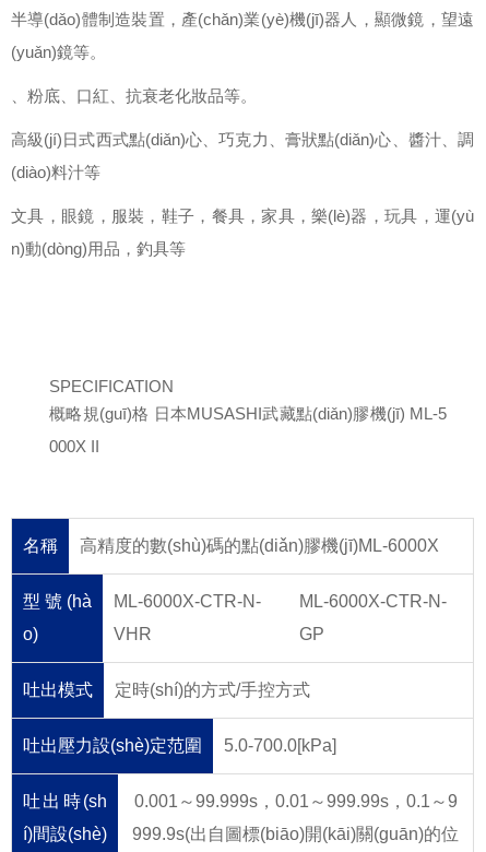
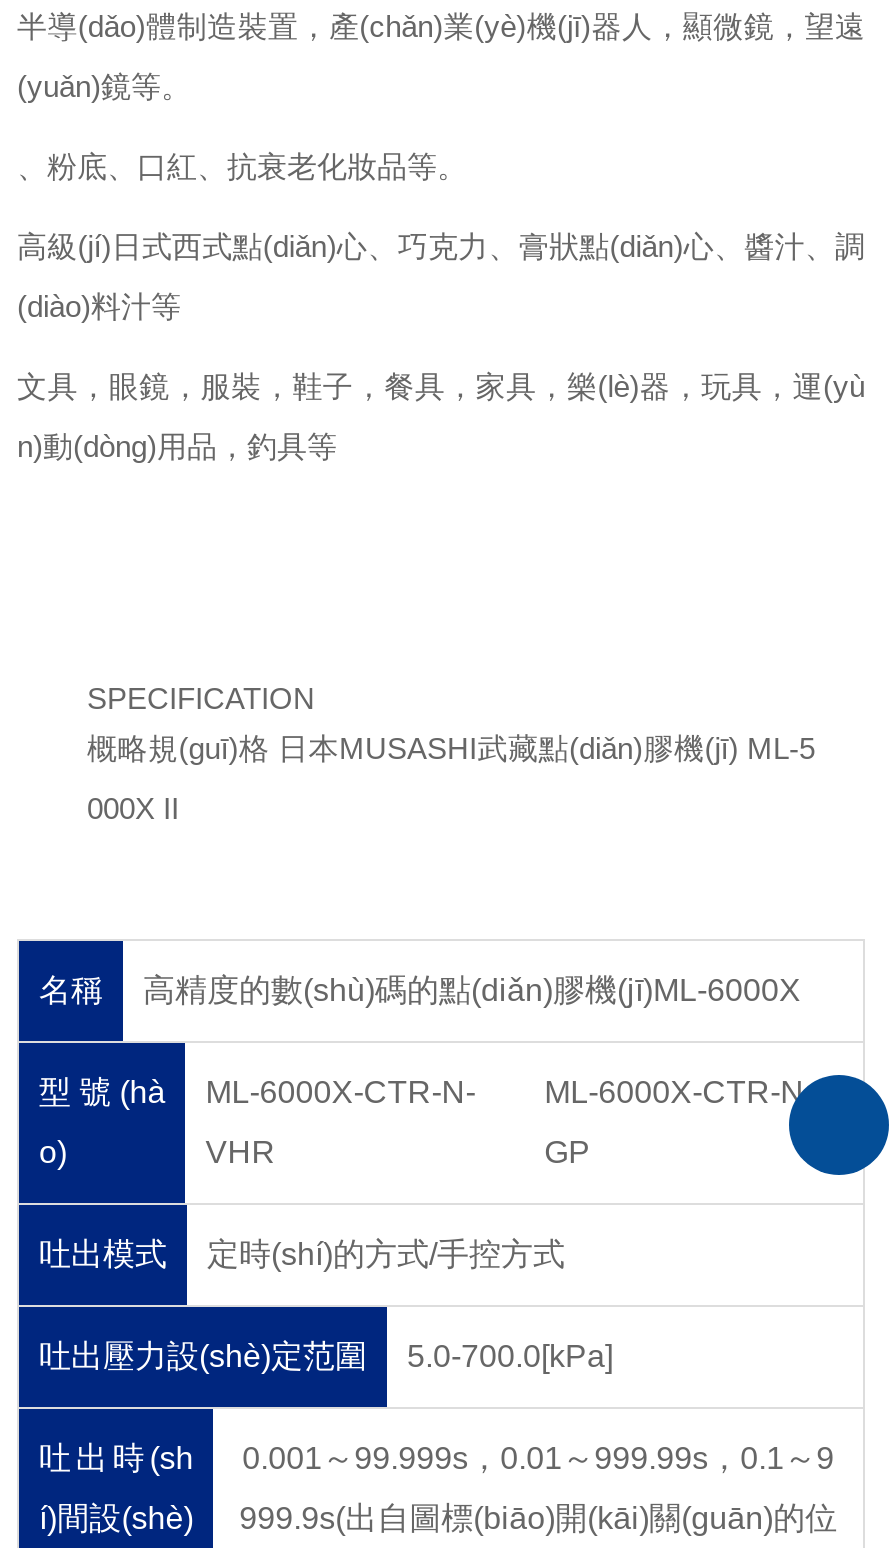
none -> [787,1073,883,1177] [image]

